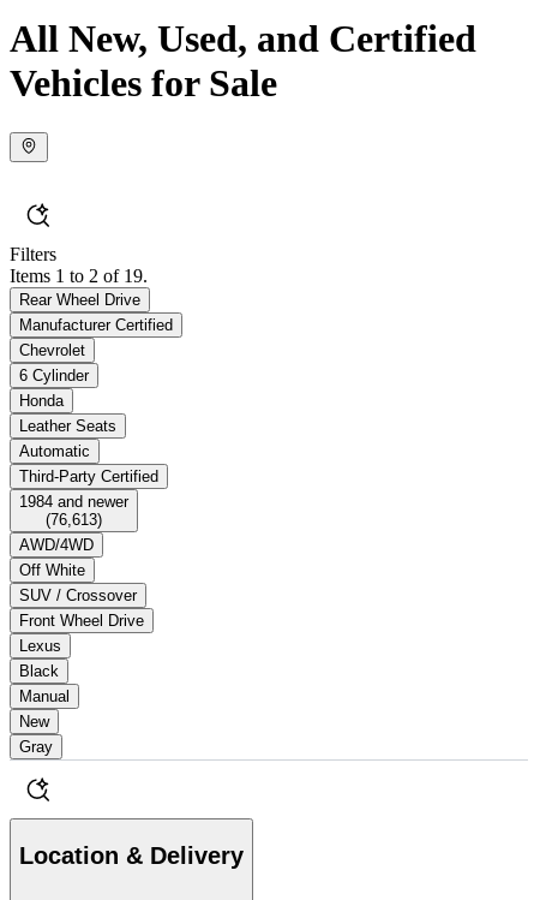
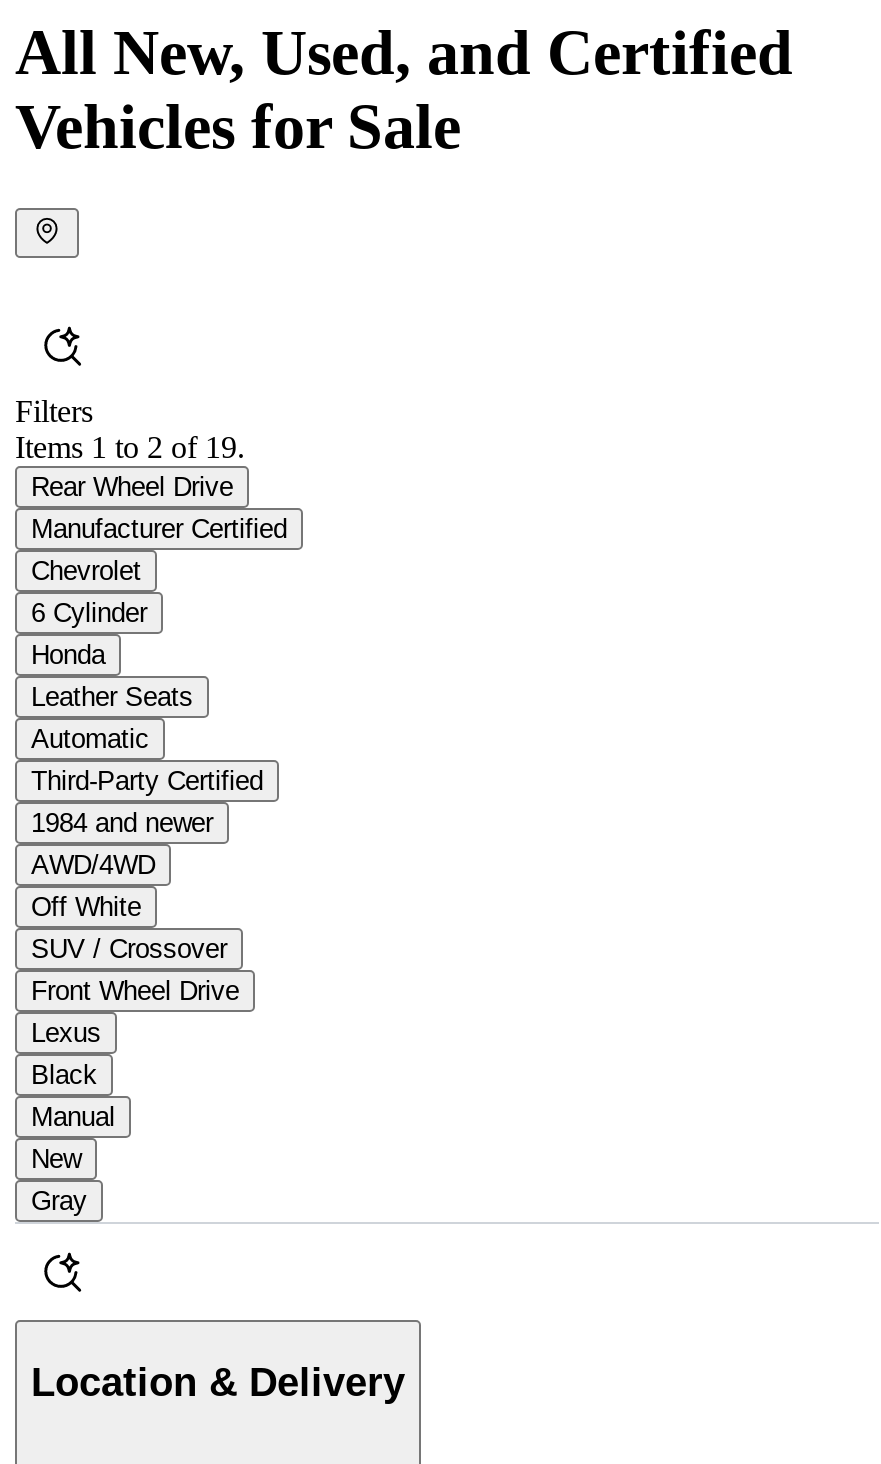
[46,511,102,529] (76,613) -> none

